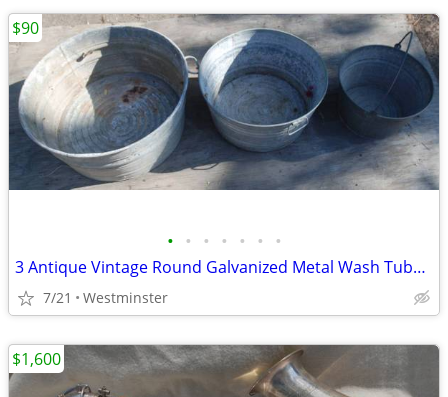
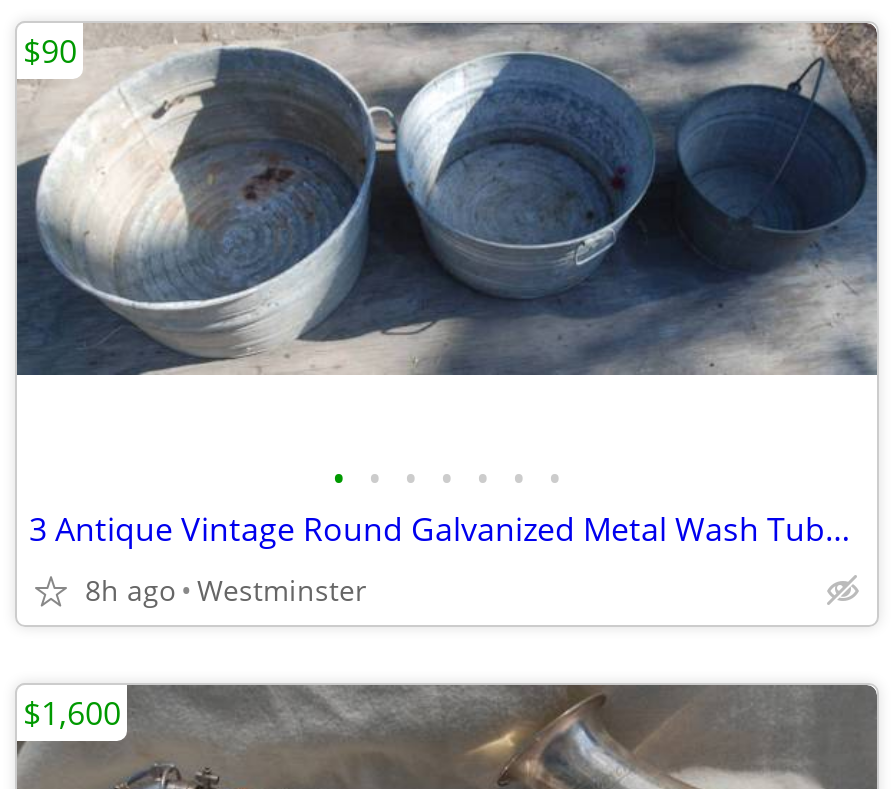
[43,288,168,307] 7/21 Westminster -> [85,571,367,609] 8h ago Westminster

